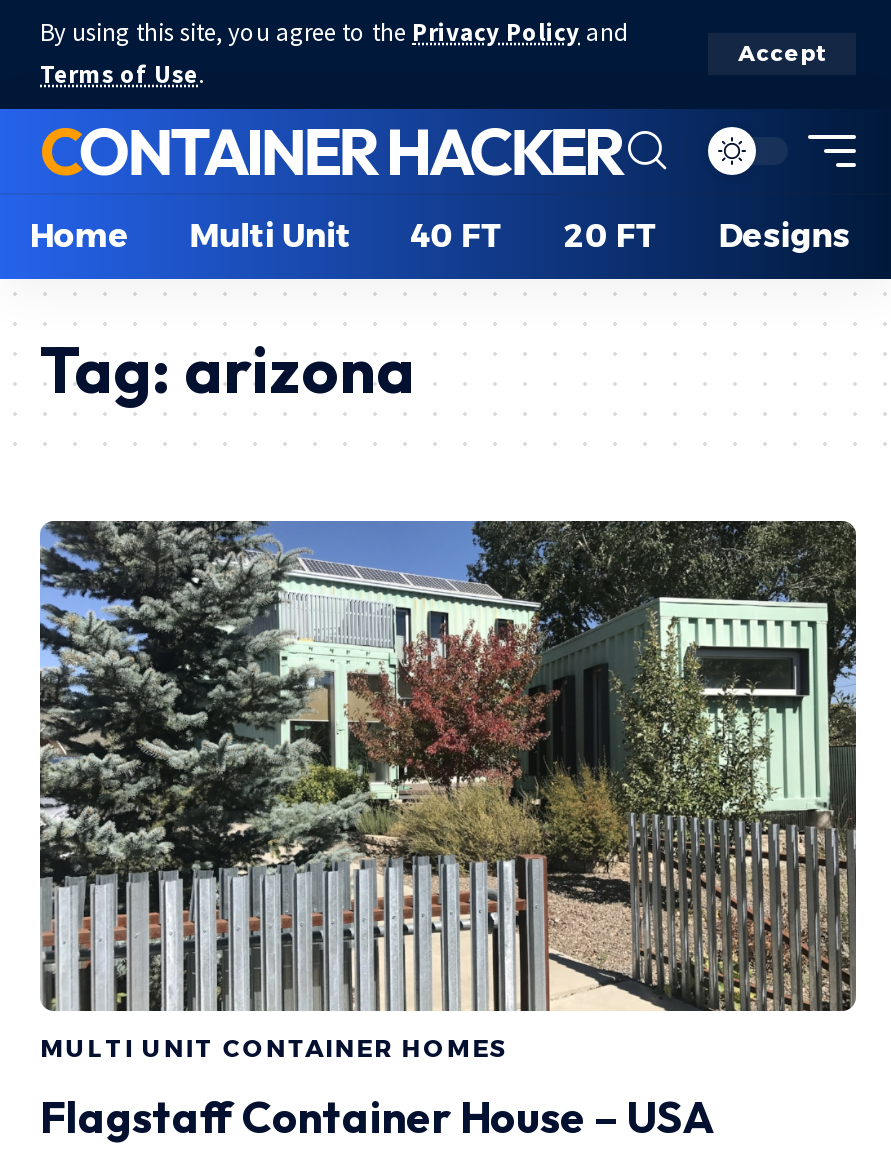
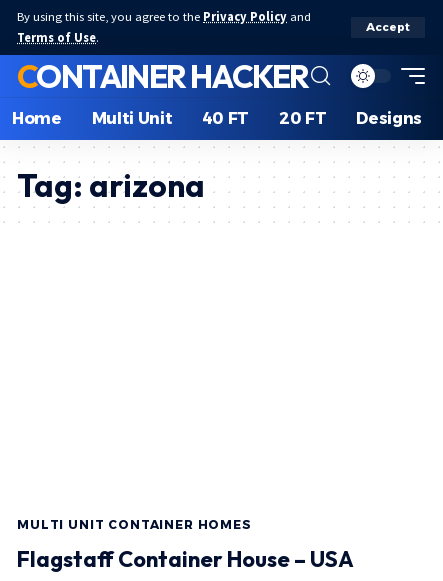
[38,519,858,1013] [image] -> none

